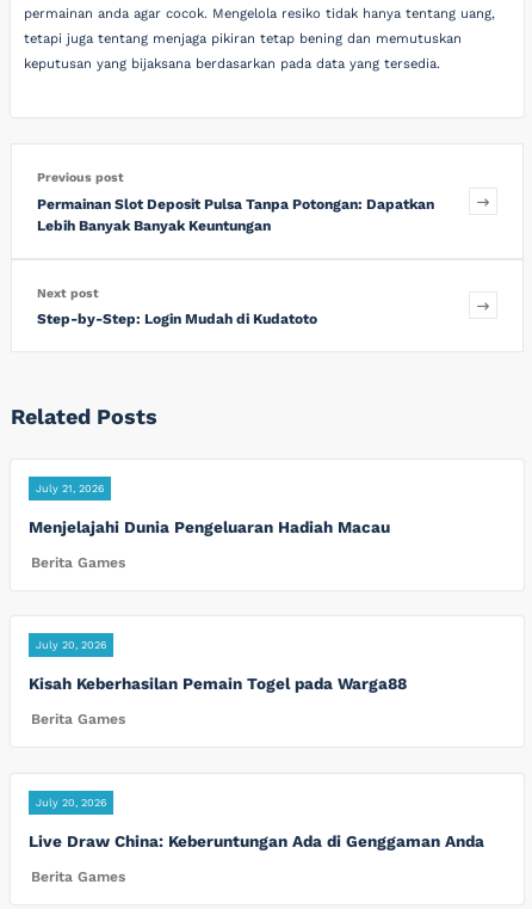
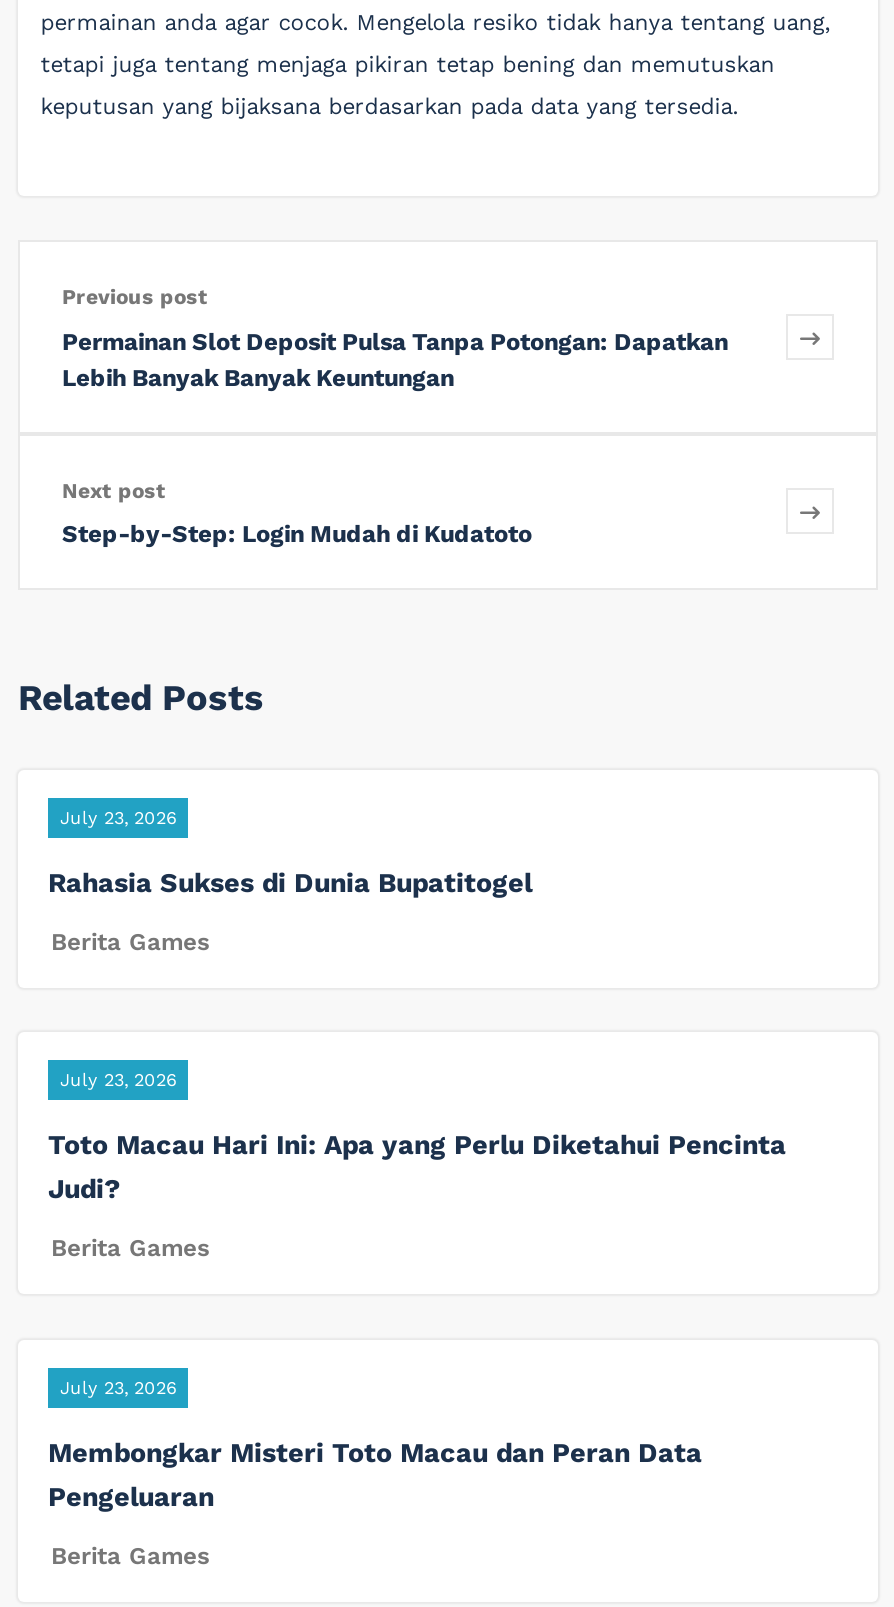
[36,482,104,494] July 21, 2026 -> [60,807,176,827] July 23, 2026
[29,517,390,536] Menjelajahi Dunia Pengeluaran Hadiah Macau -> [48,865,532,897] Rahasia Sukses di Dunia Bupatitogel
[36,639,106,651] July 20, 2026 -> [60,1070,176,1090] July 23, 2026
[29,674,407,693] Kisah Keberhasilan Pemain Togel pada Warga88 -> [48,1128,786,1204] Toto Macau Hari Ini: Apa yang Perlu Diketahui Pencinta | Judi?
[36,796,106,808] July 20, 2026 -> [60,1377,176,1397] July 23, 2026
[29,831,484,850] Live Draw China: Keberuntungan Ada di Genggaman Anda -> [48,1435,702,1511] Membongkar Misteri Toto Macau dan Peran Data | Pengeluaran

